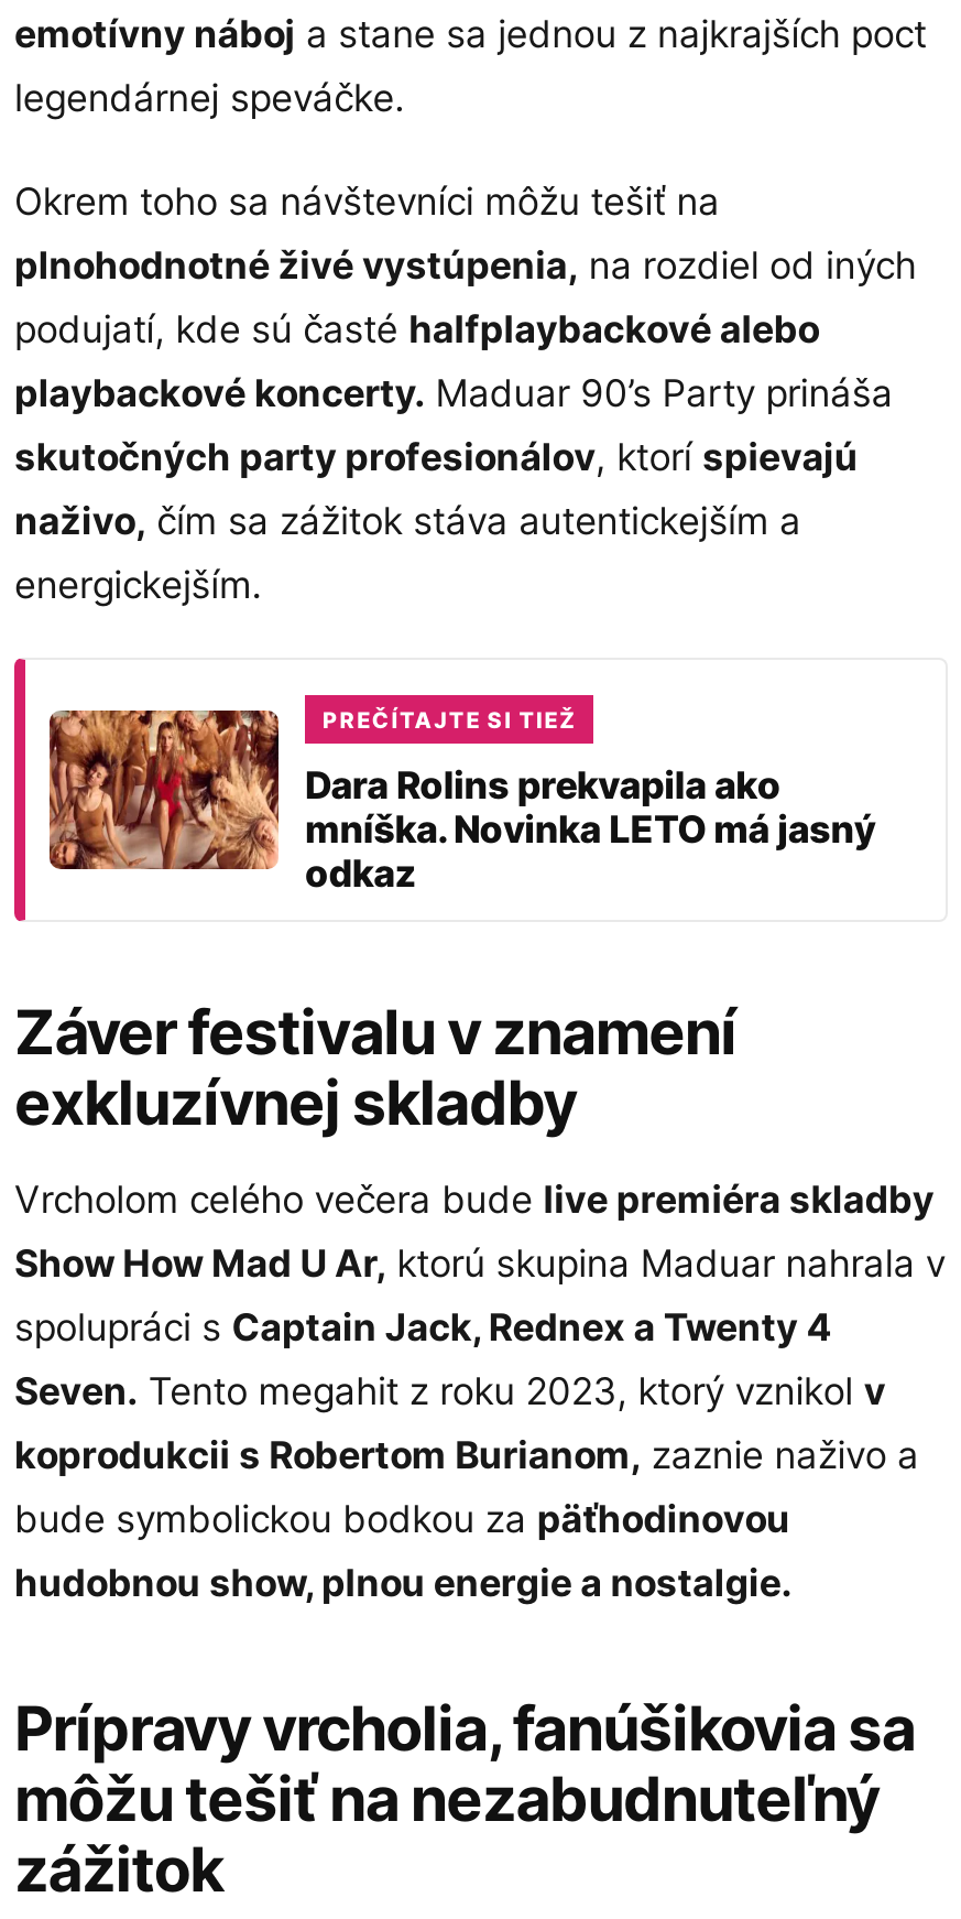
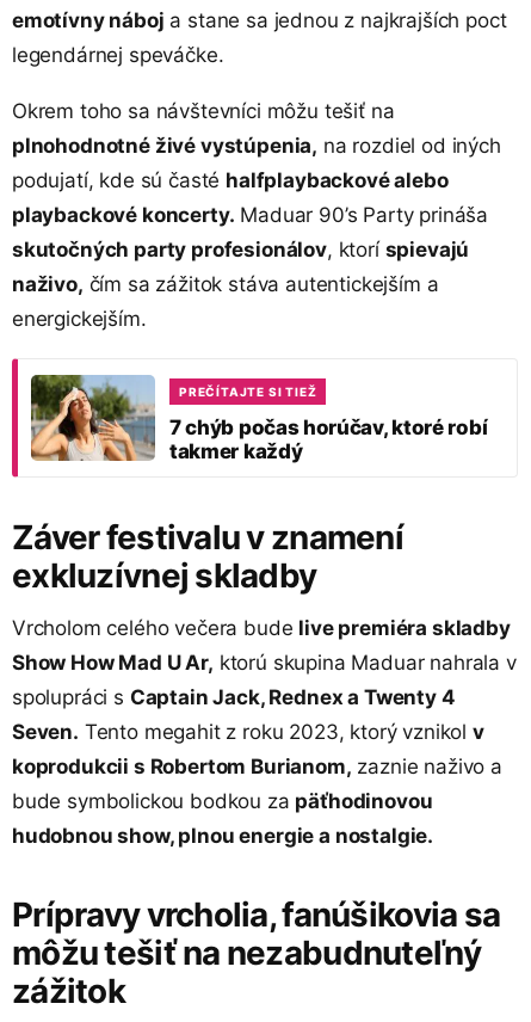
[47,689,875,895] [image] | Dara Rolins prekvapila ako | mníška. Novinka LETO má jasný | odkaz -> [30,374,487,463] [image] | 7 chýb počas horúčav, ktoré robí | takmer každý

